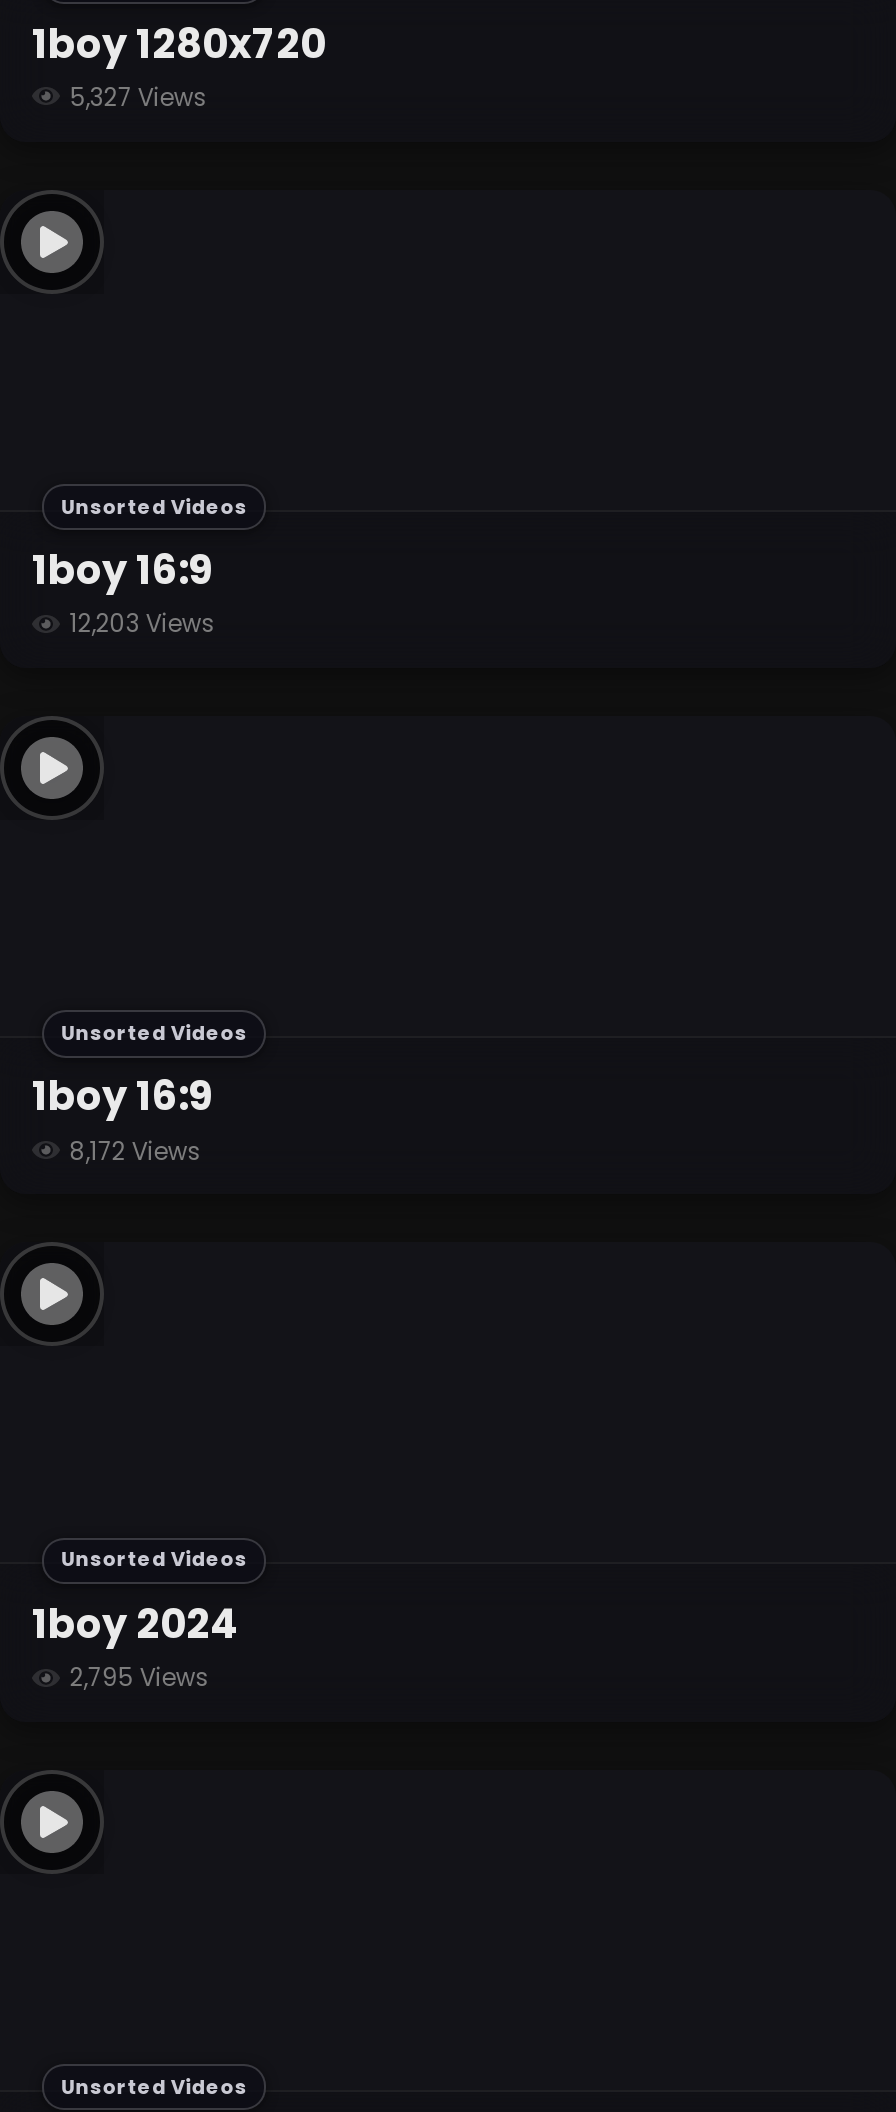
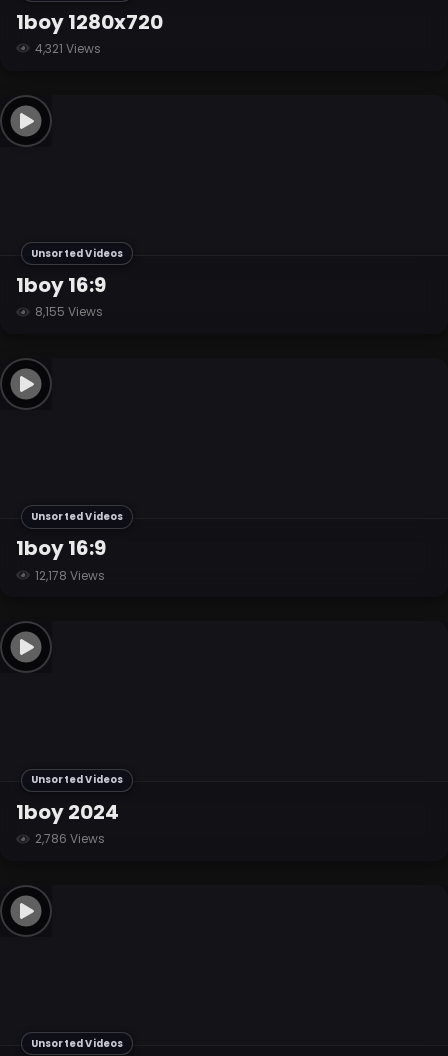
[64,80,208,114] 5,327 Views -> [32,40,101,57] 4,321 Views
[64,607,216,641] 12,203 Views -> [32,303,103,320] 8,155 Views
[64,1133,202,1167] 8,172 Views -> [32,567,105,584] 12,178 Views
[64,1660,210,1694] 2,795 Views -> [32,830,105,847] 2,786 Views

